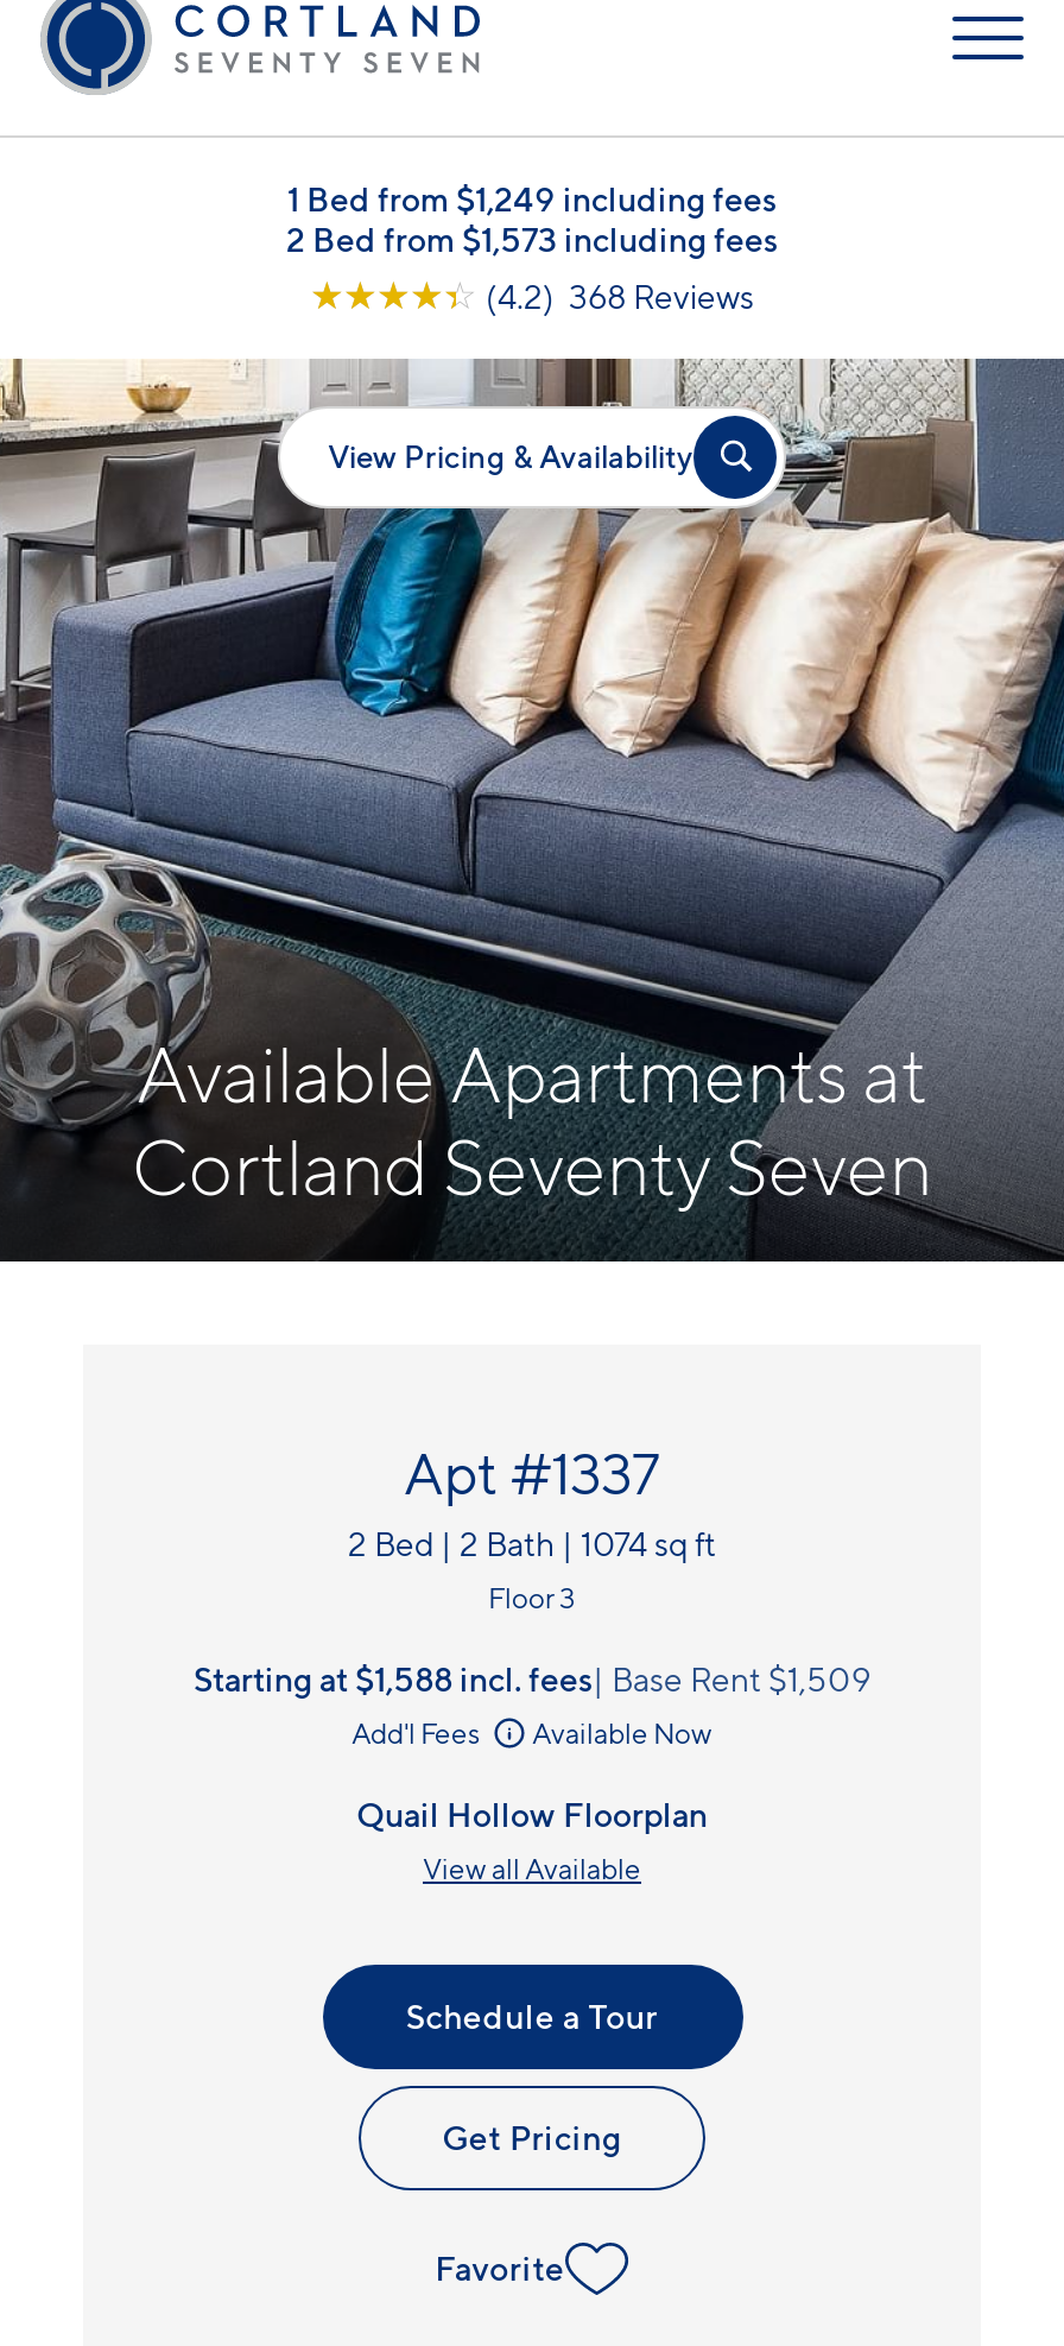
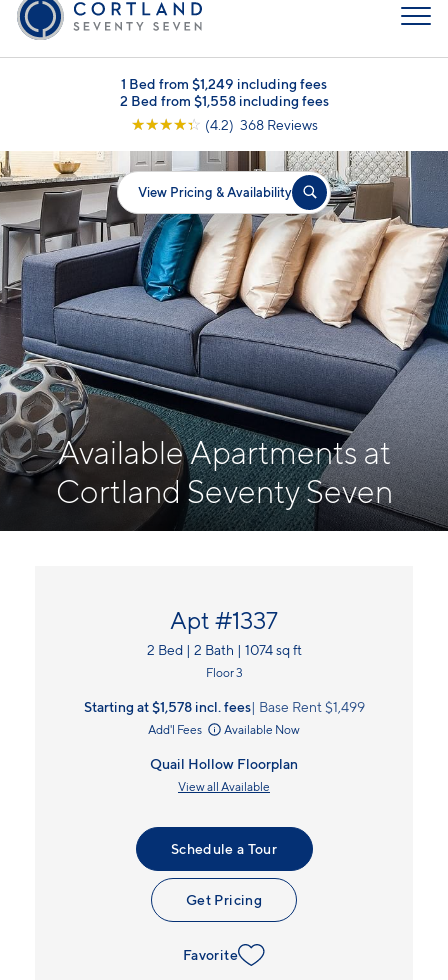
[286,218,778,259] 2 Bed from $1,573 including fees -> [119,92,328,109] 2 Bed from $1,558 including fees
[194,1659,870,1699] Starting at $1,588 incl. fees Base Rent $1,509 -> [83,698,364,715] Starting at $1,578 incl. fees Base Rent $1,499

